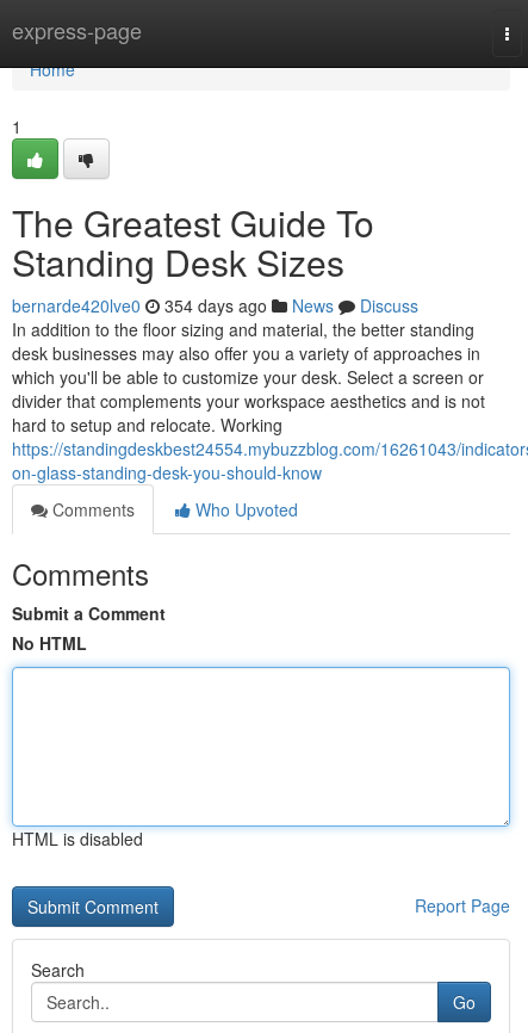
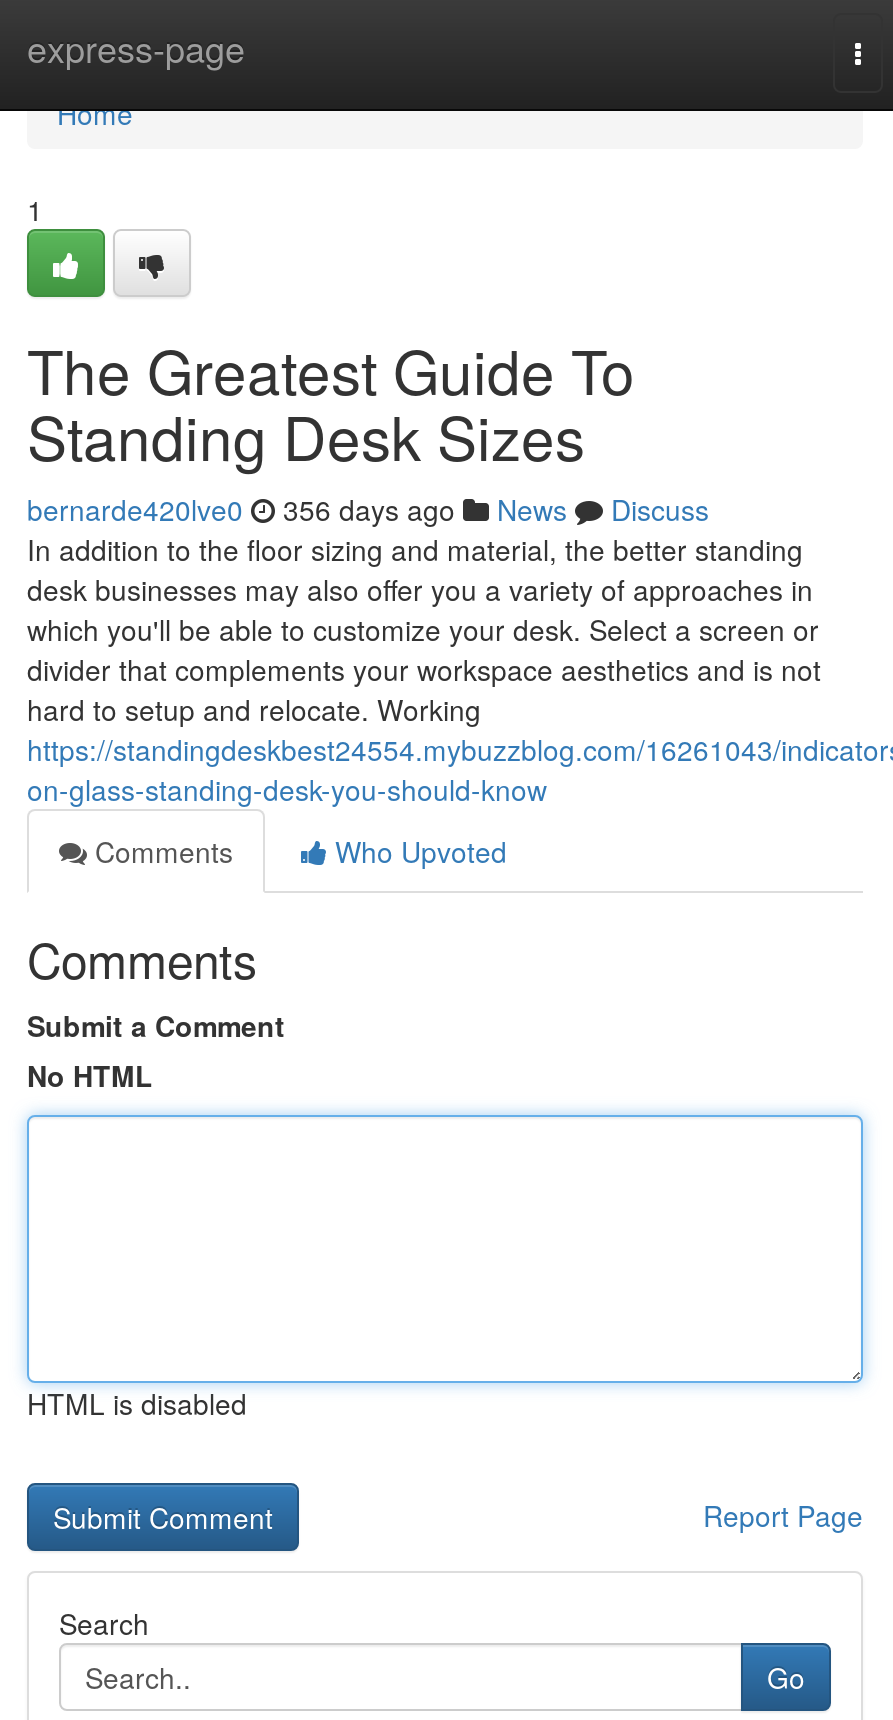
[12,293,418,317] bernarde420lve0 354 days ago News Discuss -> [27,489,709,529] bernarde420lve0 356 days ago News Discuss

